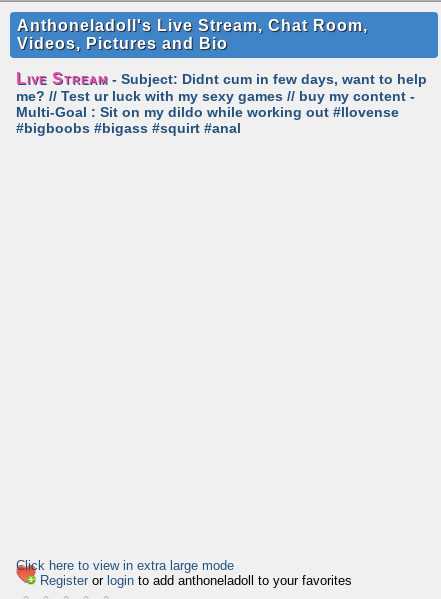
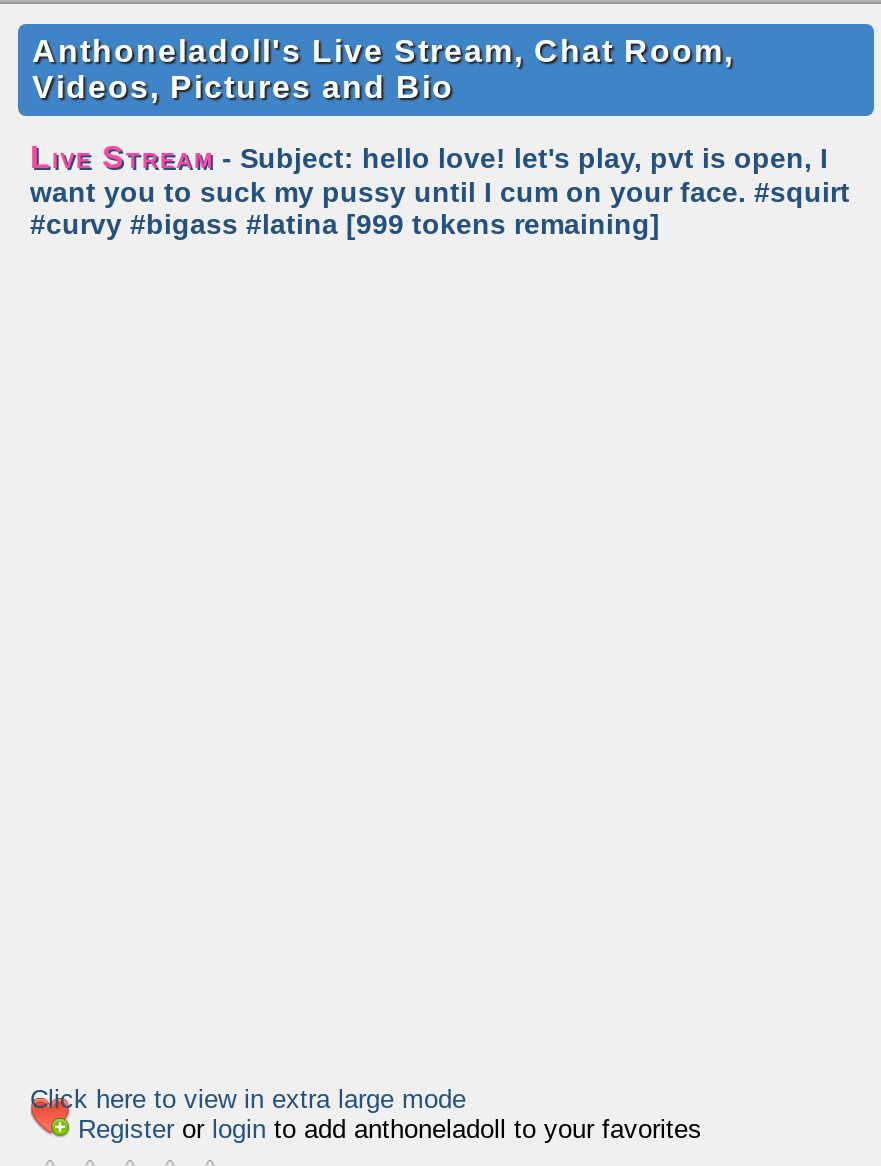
[16,70,427,136] Live Stream - Subject: Didnt cum in few days, want to help | me? // Test ur luck with my sexy games // buy my content - | Multi-Goal : Sit on my dildo while working out #llovense | #bigboobs #bigass #squirt #anal -> [30,140,850,240] Live Stream - Subject: hello love! let's play, pvt is open, I | want you to suck my pussy until I cum on your face. #squirt | #curvy #bigass #latina [999 tokens remaining]

